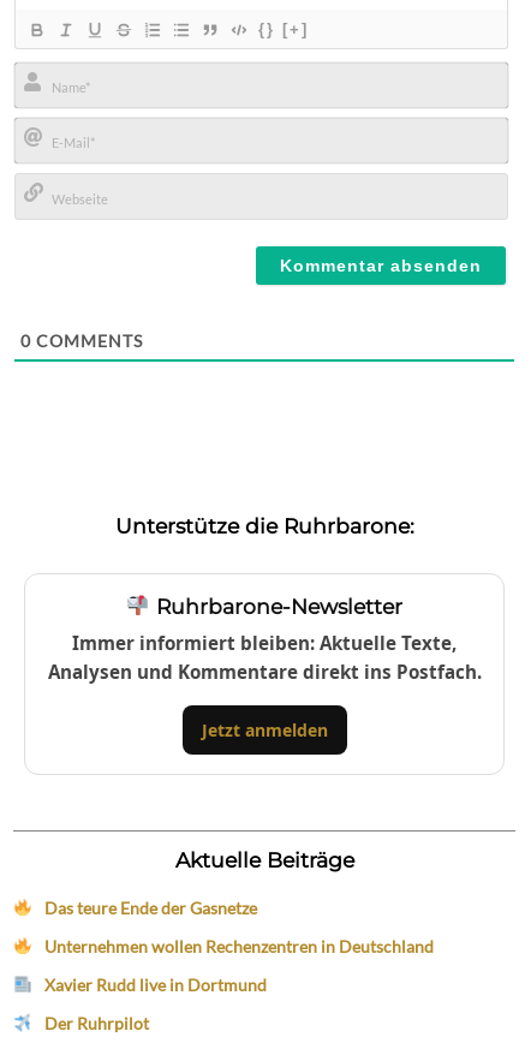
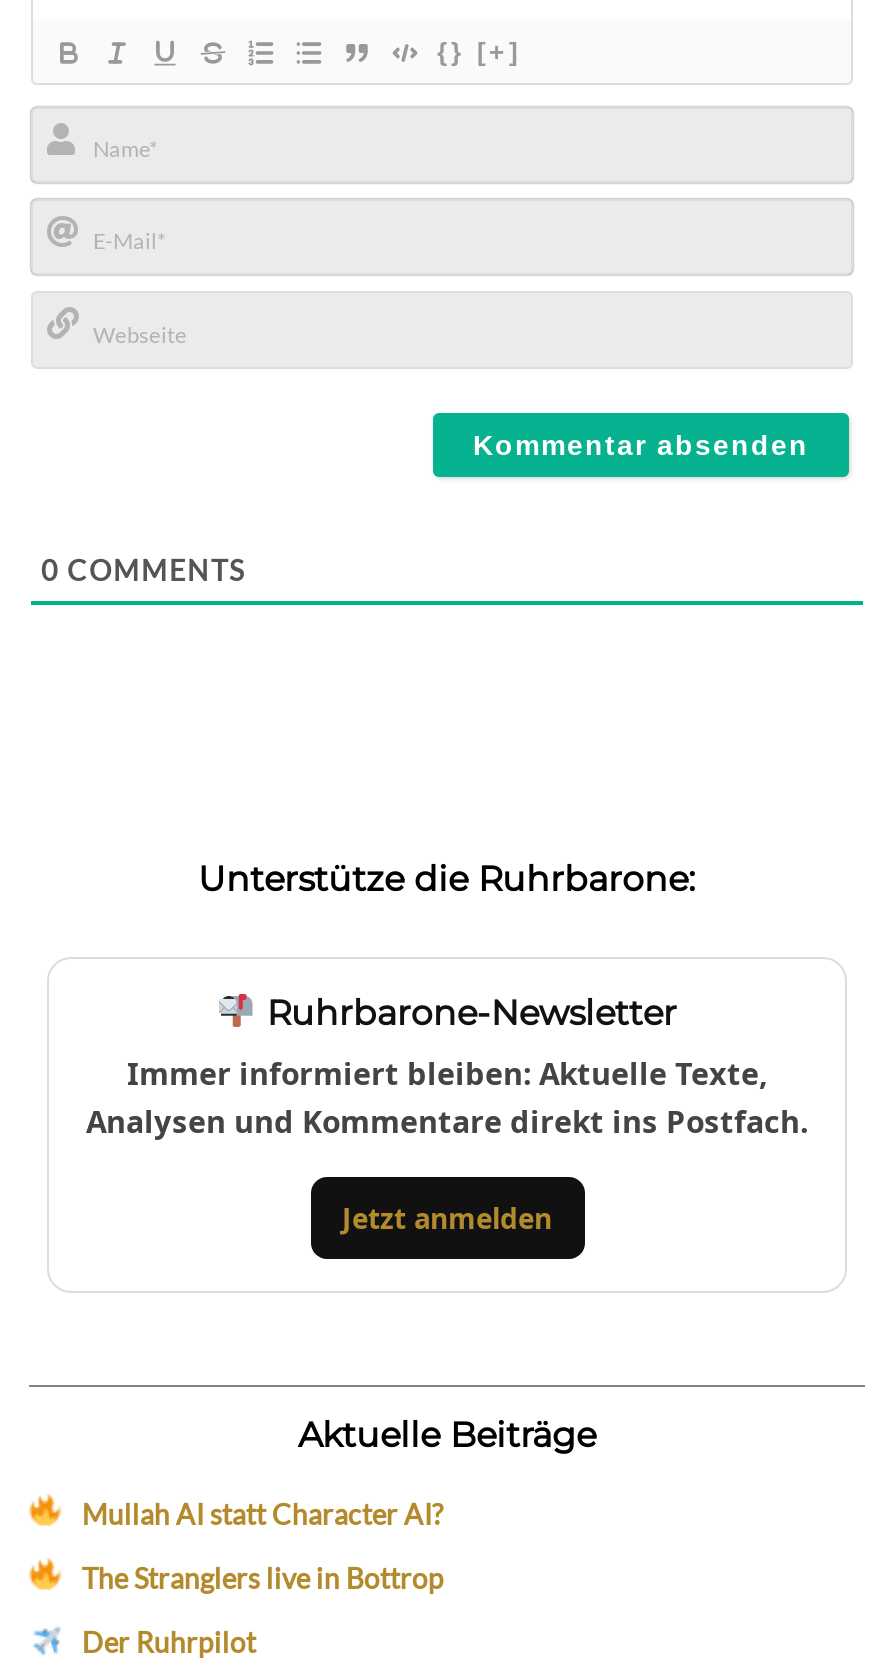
[45,898,434,995] Das teure Ende der Gasnetze | Unternehmen wollen Rechenzentren in Deutschland | Xavier Rudd live in Dortmund -> [82,1497,444,1595] Mullah AI statt Character AI? | The Stranglers live in Bottrop

